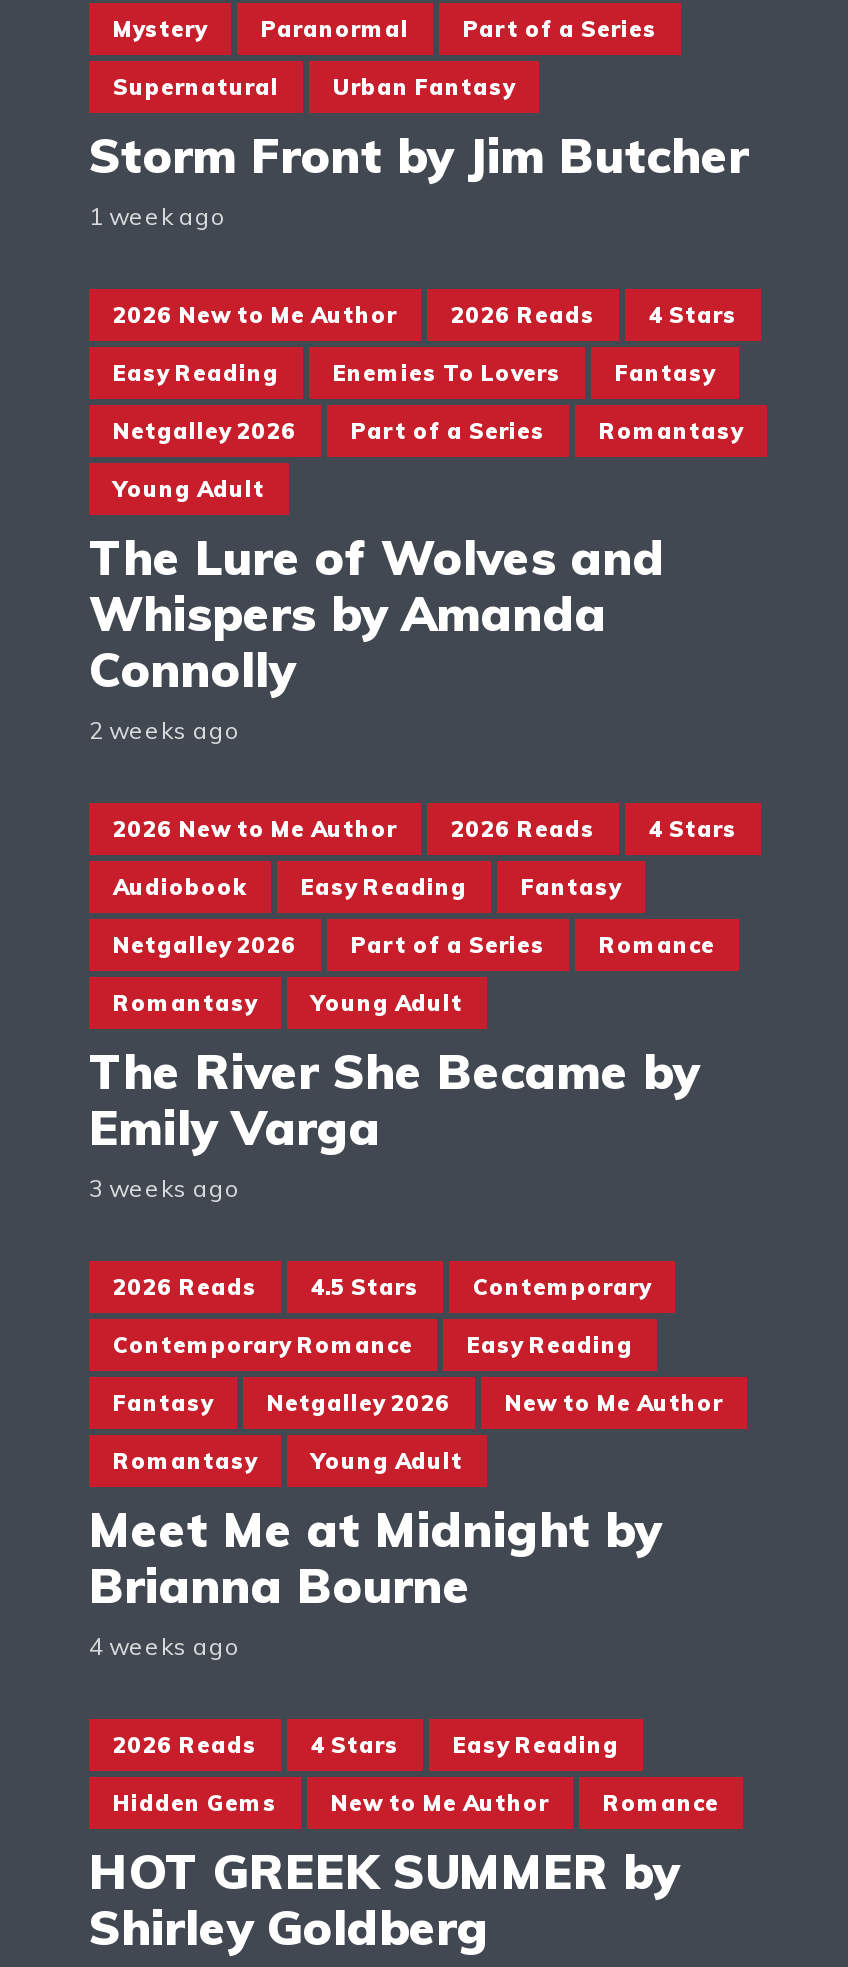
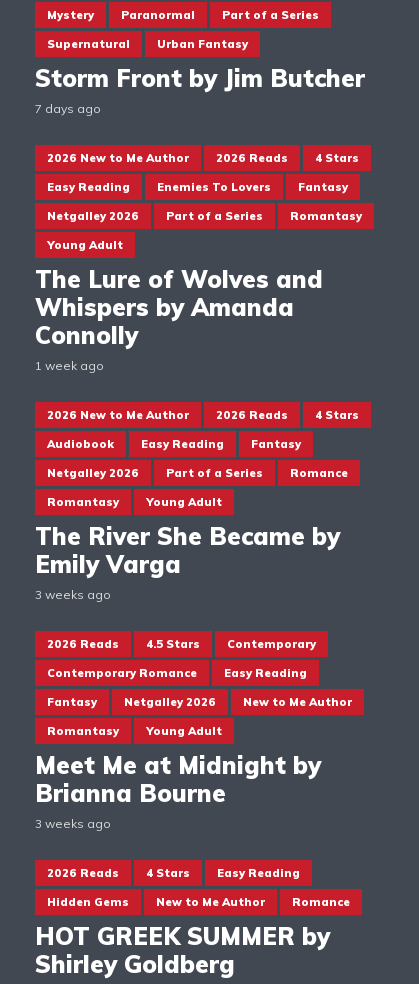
[89,201,227,231] 1 week ago -> [35,101,101,116] 7 days ago
[89,715,241,745] 2 weeks ago -> [35,358,104,373] 1 week ago
[89,1631,241,1661] 4 weeks ago -> [35,816,111,831] 3 weeks ago

